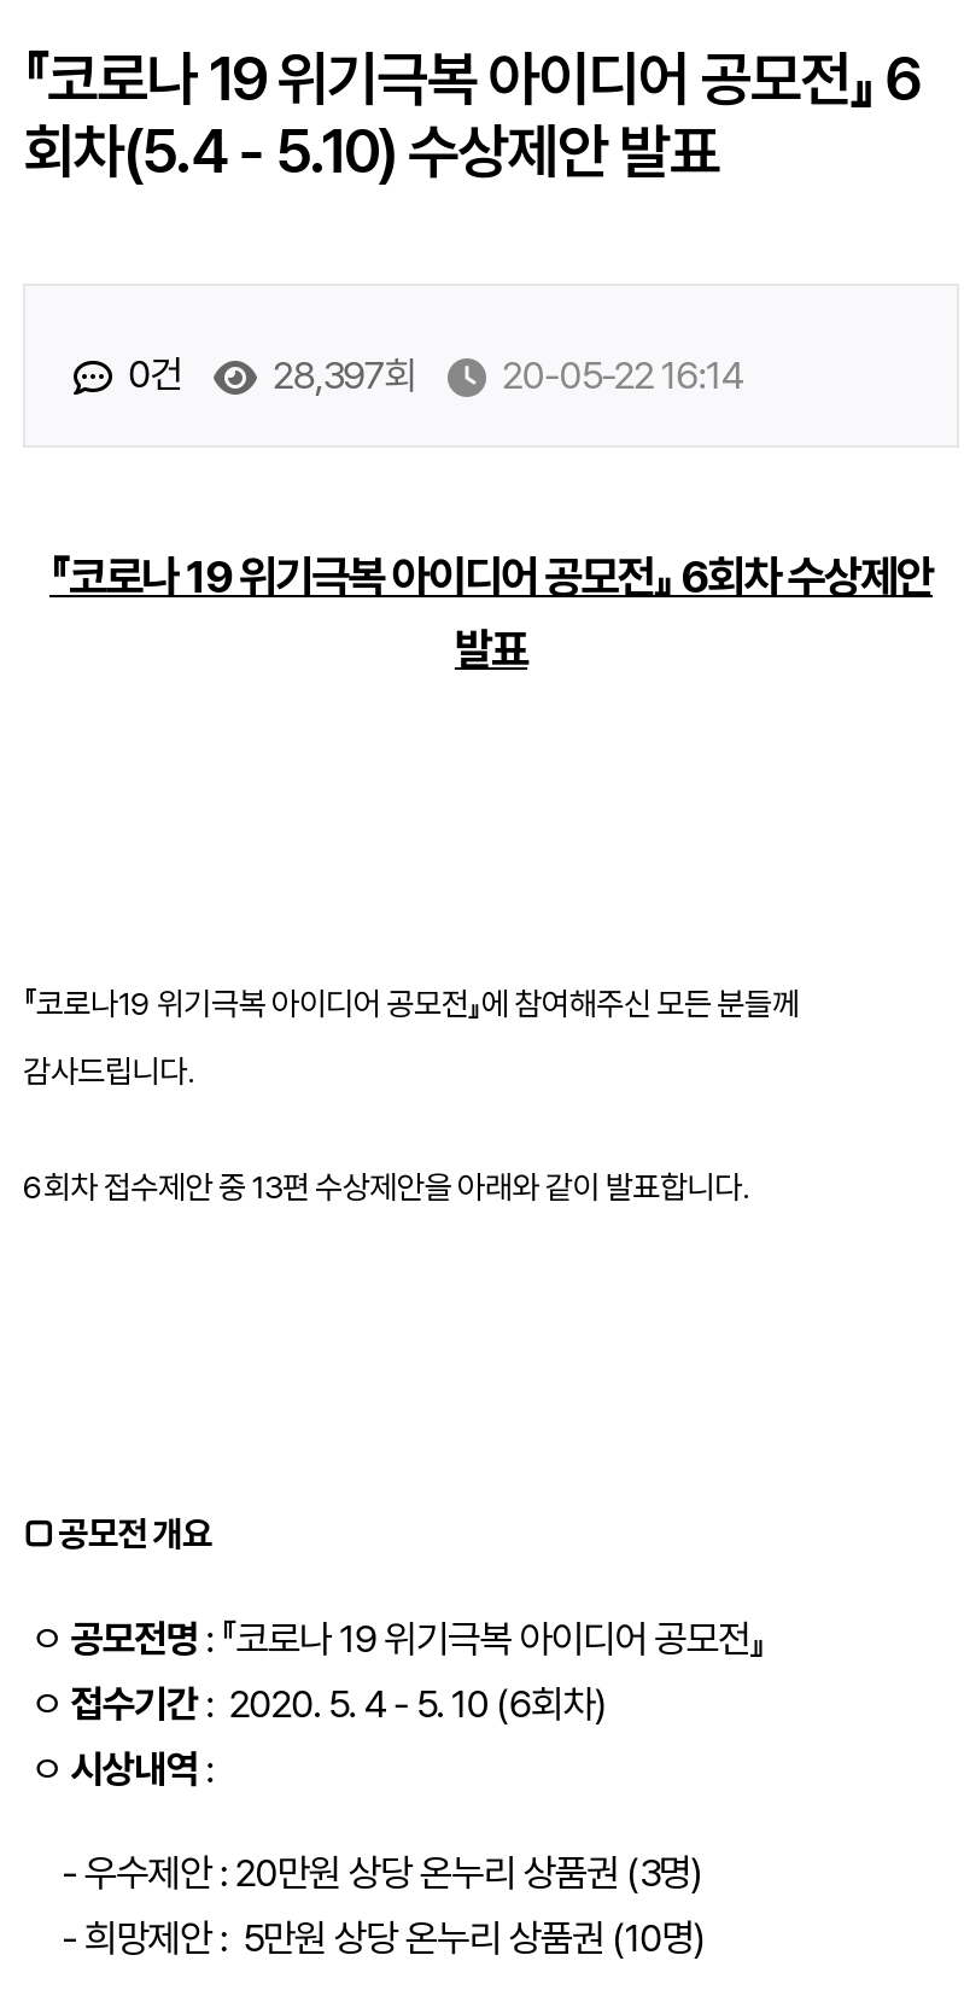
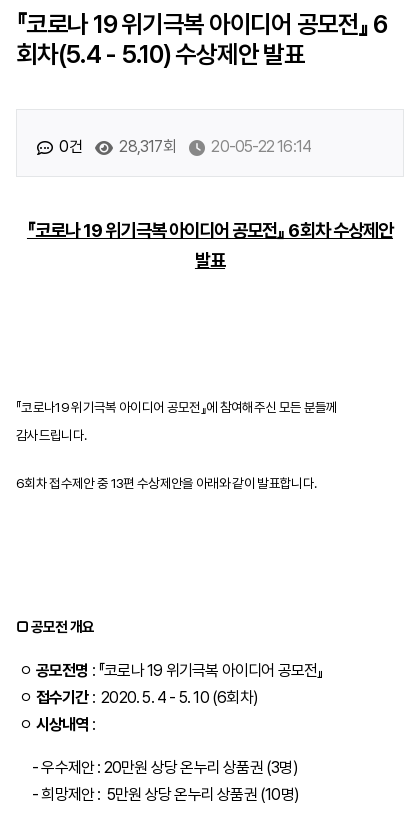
[120,352,742,398] 0건 28,397회 20-05-22 16:14 -> [56,137,311,156] 0건 28,317회 20-05-22 16:14

